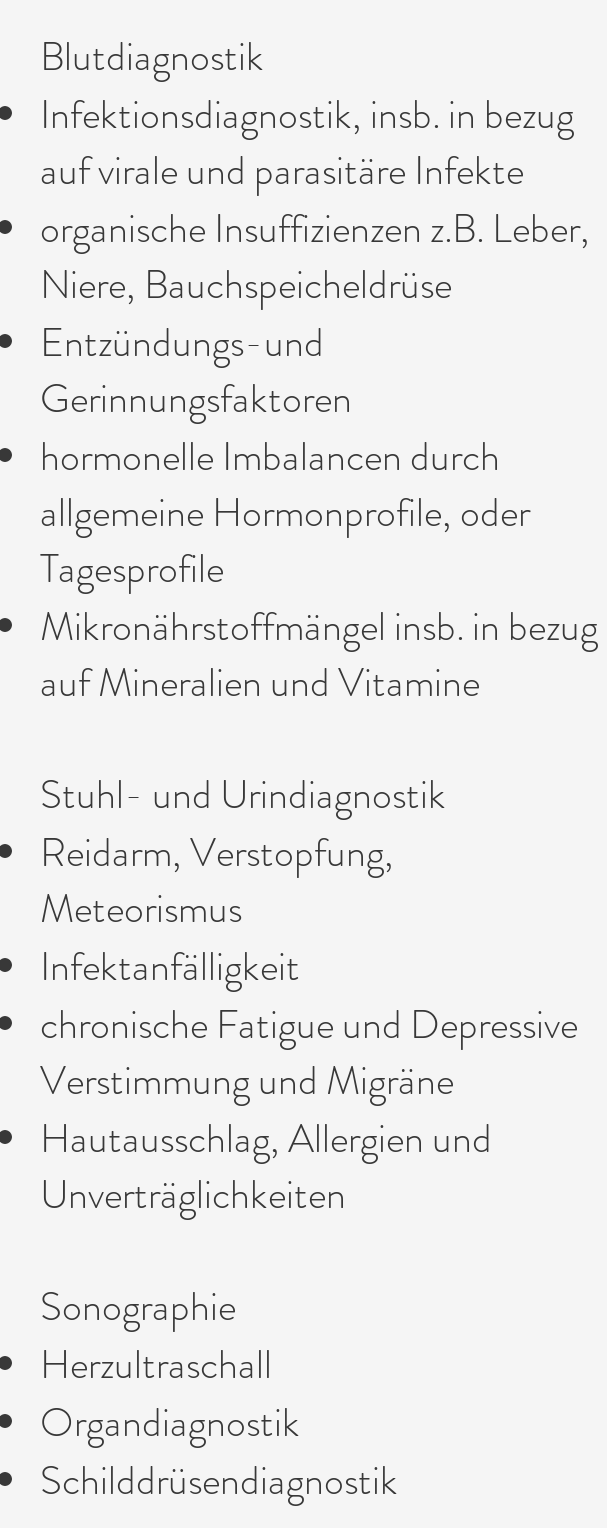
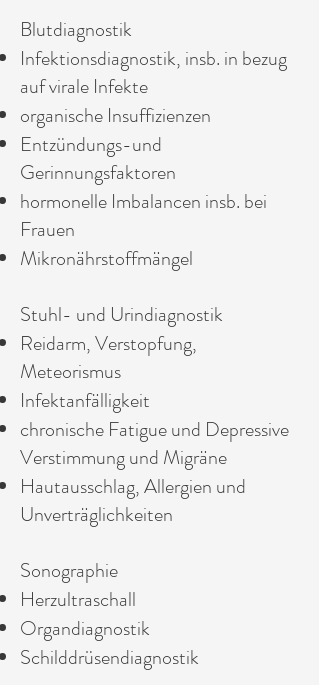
[40,142,590,314] auf virale und parasitäre Infekte | organische Insuffizienzen z.B. Leber, | Niere, Bauchspeicheldrüse -> [20,72,211,130] auf virale Infekte | organische Insuffizienzen
[40,428,598,712] hormonelle Imbalancen durch | allgemeine Hormonprofile, oder | Tagesprofile | Mikronährstoffmängel insb. in bezug | auf Mineralien und Vitamine -> [20,187,267,273] hormonelle Imbalancen insb. bei | Frauen | Mikronährstoffmängel

